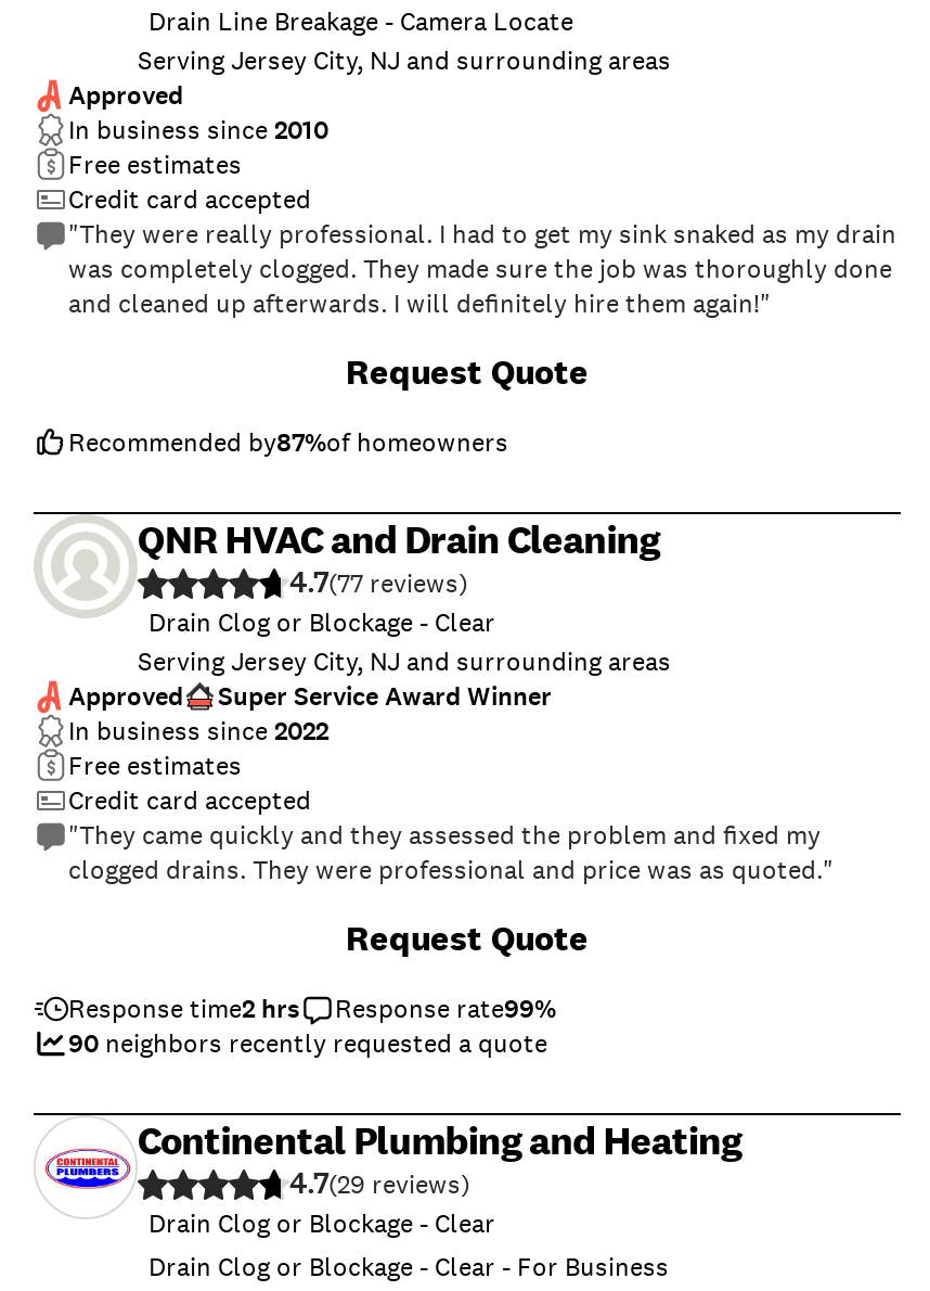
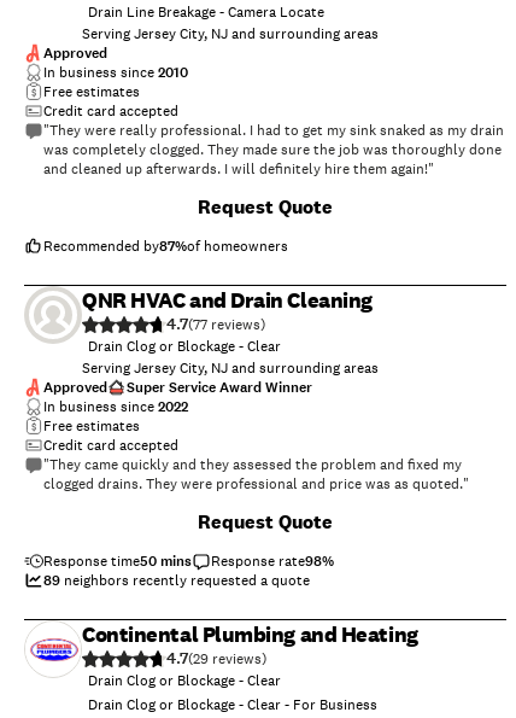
[68,992,300,1026] Response time2 hrs -> [43,551,192,571] Response time50 mins
[335,992,556,1026] Response rate99% -> [211,551,334,571] Response rate98%
[68,1026,547,1061] 90 neighbors recently requested a quote -> [43,571,310,590] 89 neighbors recently requested a quote

